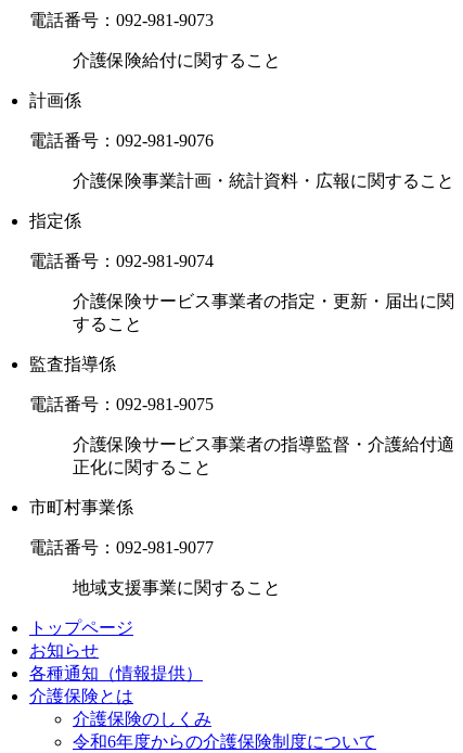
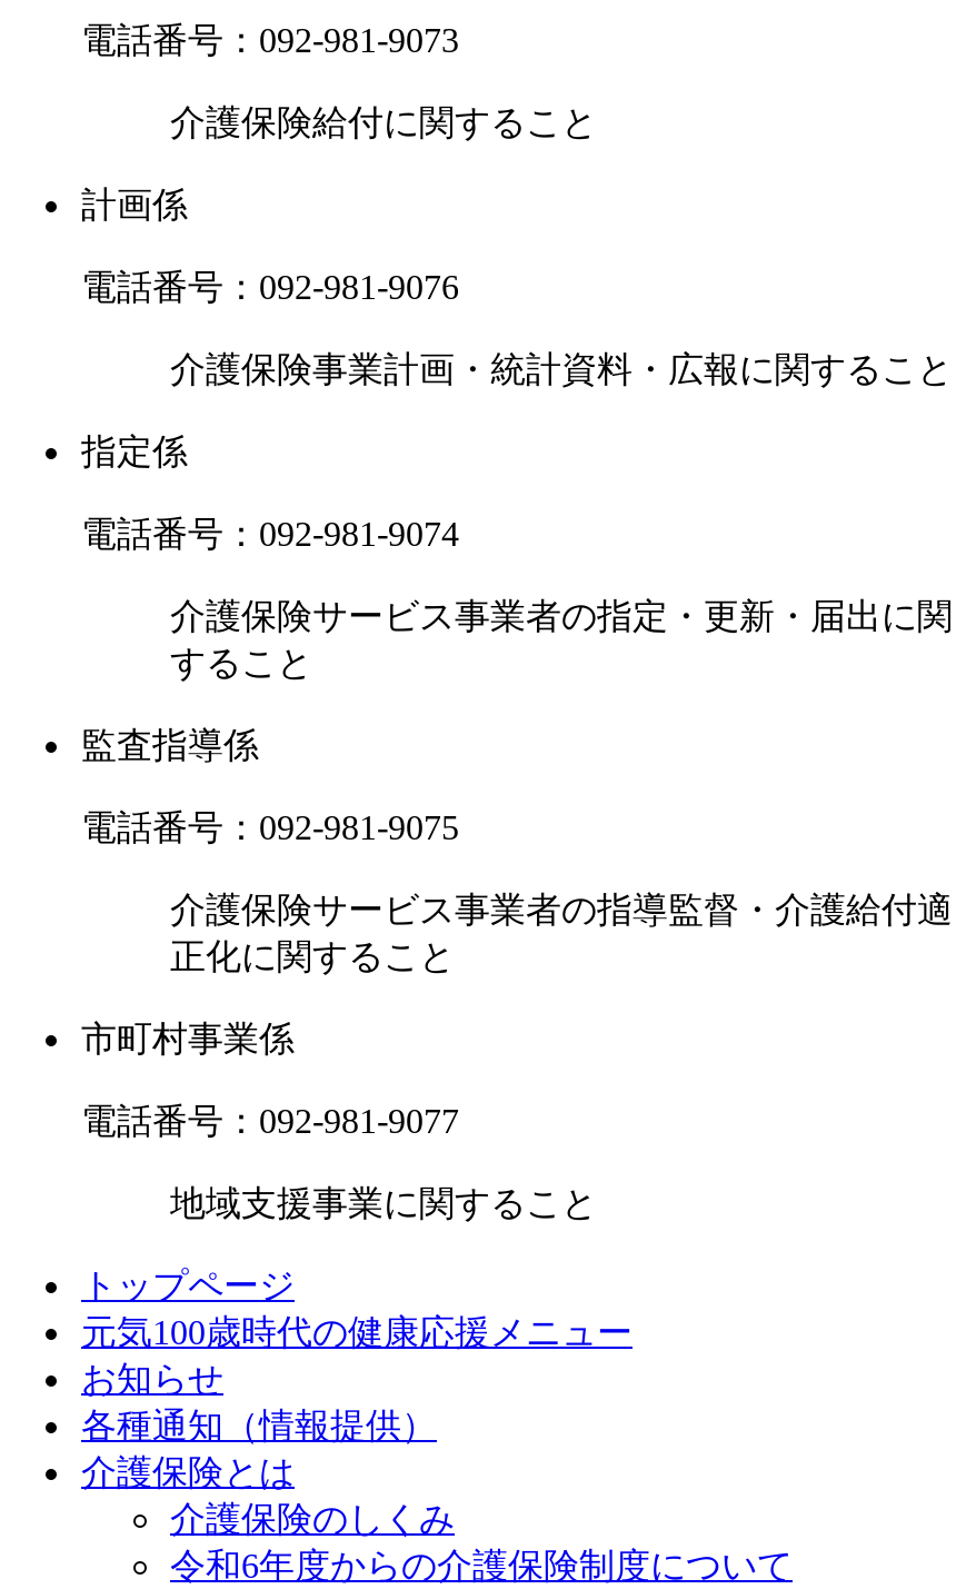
none -> [81,1313,633,1350] 元気100歳時代の健康応援メニュー

